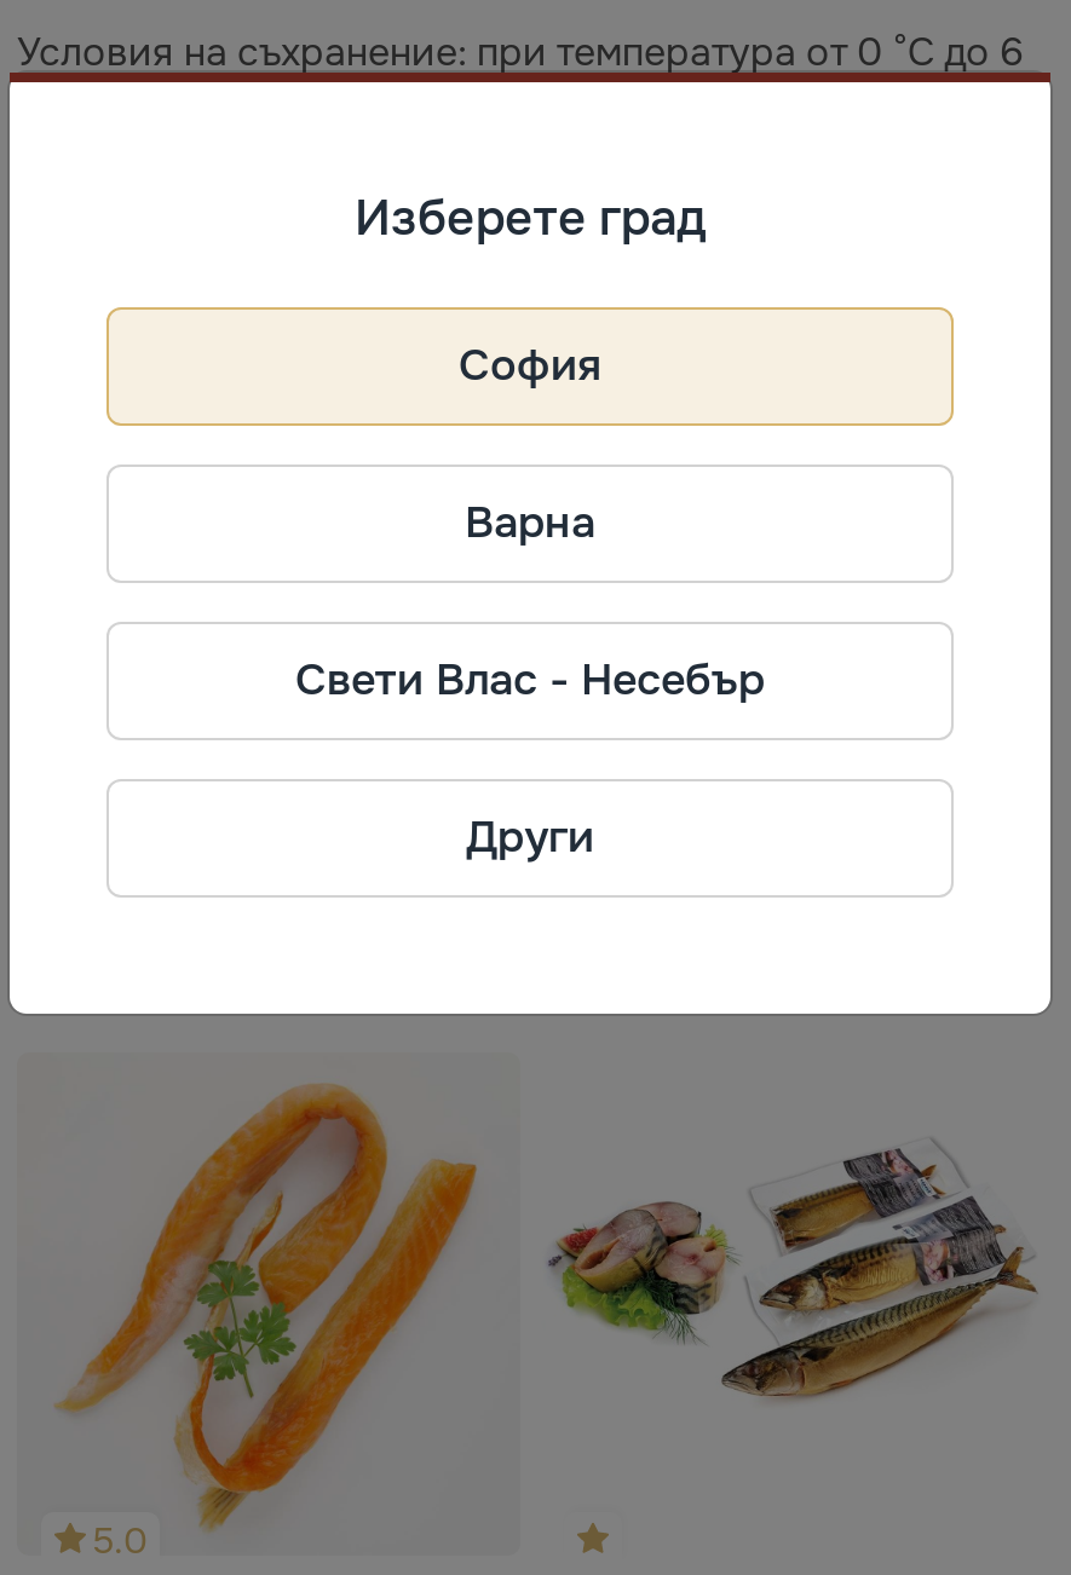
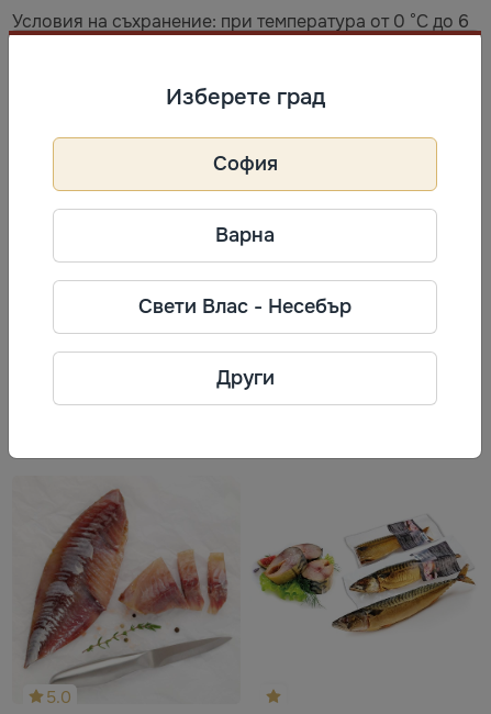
[46,1084,489,1529] [image] -> [23,489,230,691] [image]

